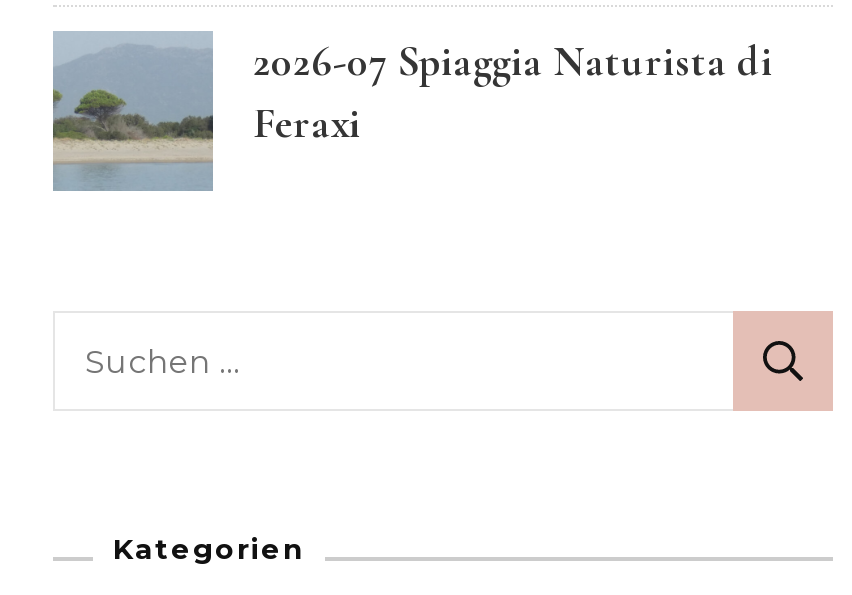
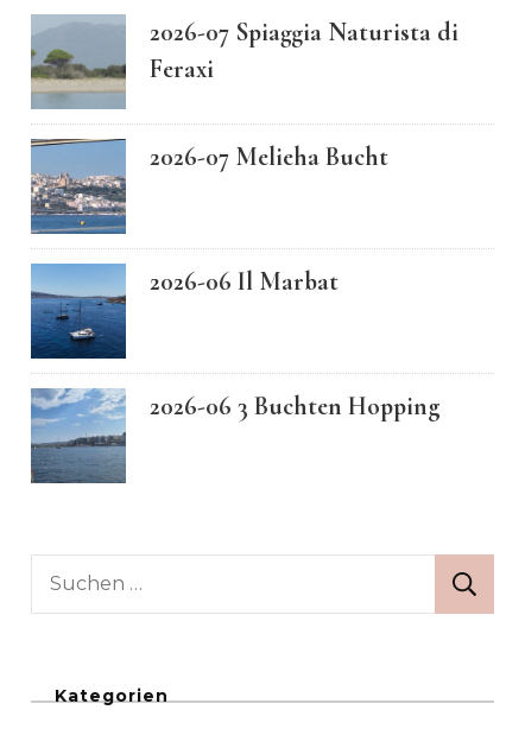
none -> [30,138,388,235] [image] | 2026-07 Melieha Bucht
none -> [30,262,339,360] [image] | 2026-06 Il Marbat
none -> [30,389,441,483] [image] | 2026-06 3 Buchten Hopping

